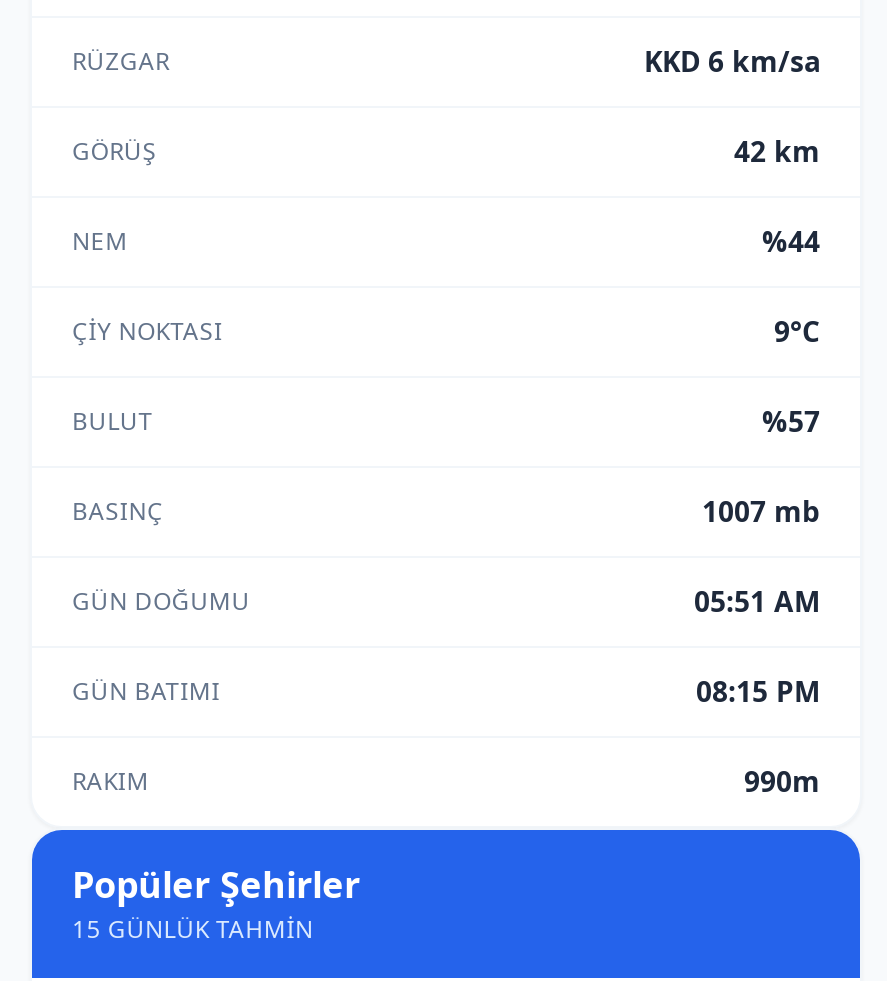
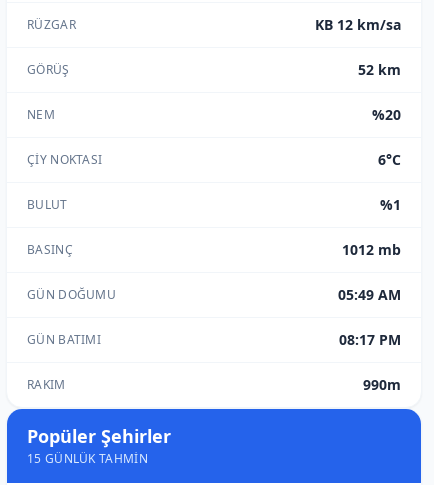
[644,42,820,80] KKD 6 km/sa -> [315,15,401,34] KB 12 km/sa
[734,132,820,170] 42 km -> [358,60,401,79] 52 km
[762,222,820,260] %44 -> [372,105,401,124] %20
[774,312,820,350] 9°C -> [378,150,401,169] 6°C
[762,402,820,440] %57 -> [380,195,401,214] %1
[702,492,820,530] 1007 mb -> [342,240,401,259] 1012 mb
[694,582,820,620] 05:51 AM -> [338,285,401,304] 05:49 AM
[696,672,820,710] 08:15 PM -> [339,330,401,349] 08:17 PM

